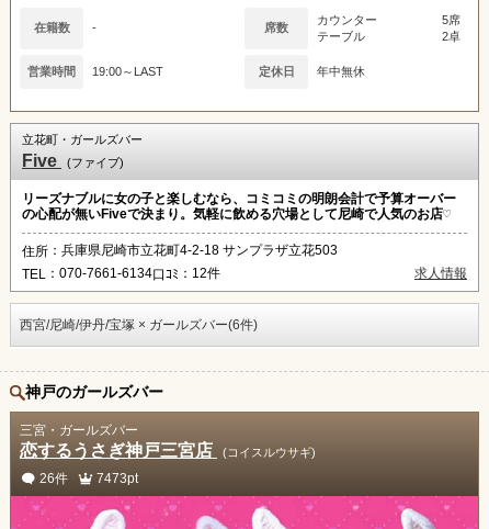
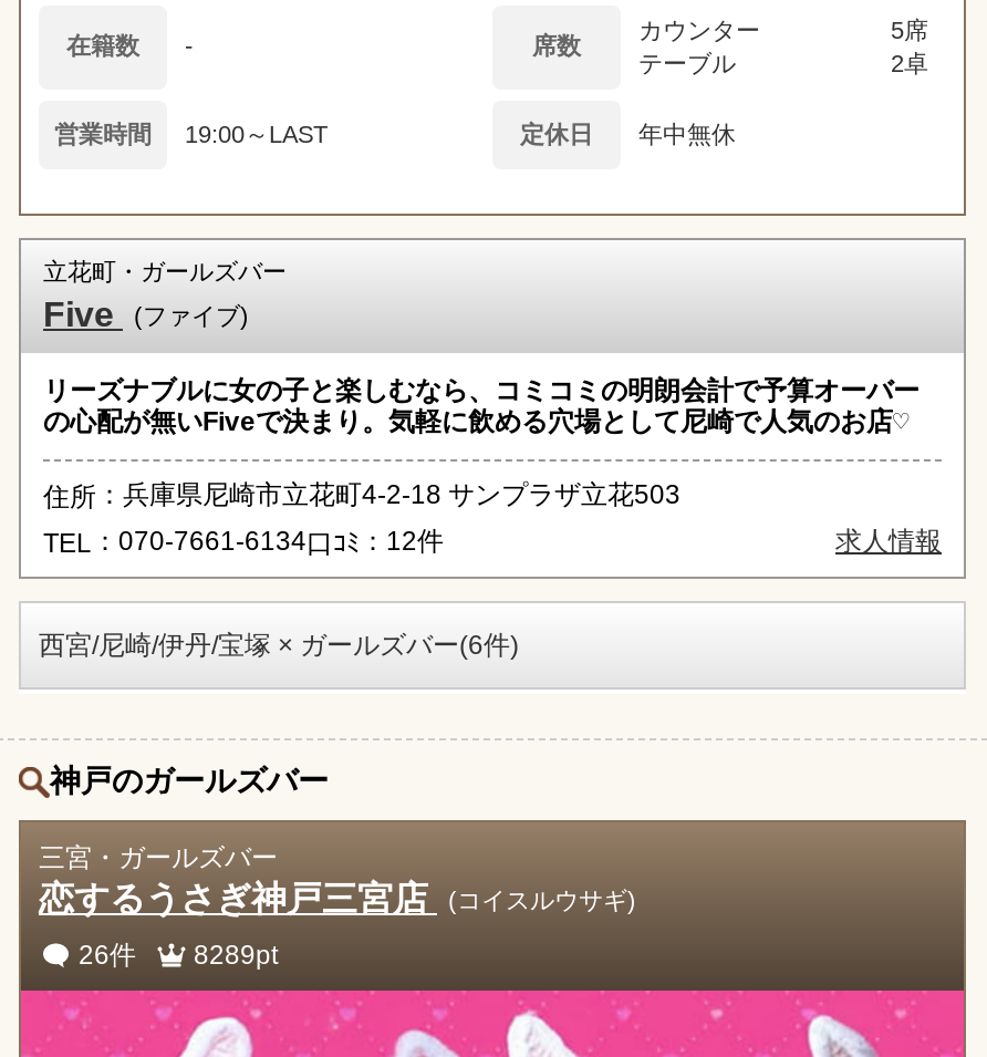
[39,471,138,487] 26件 7473pt -> [79,941,278,972] 26件 8289pt

